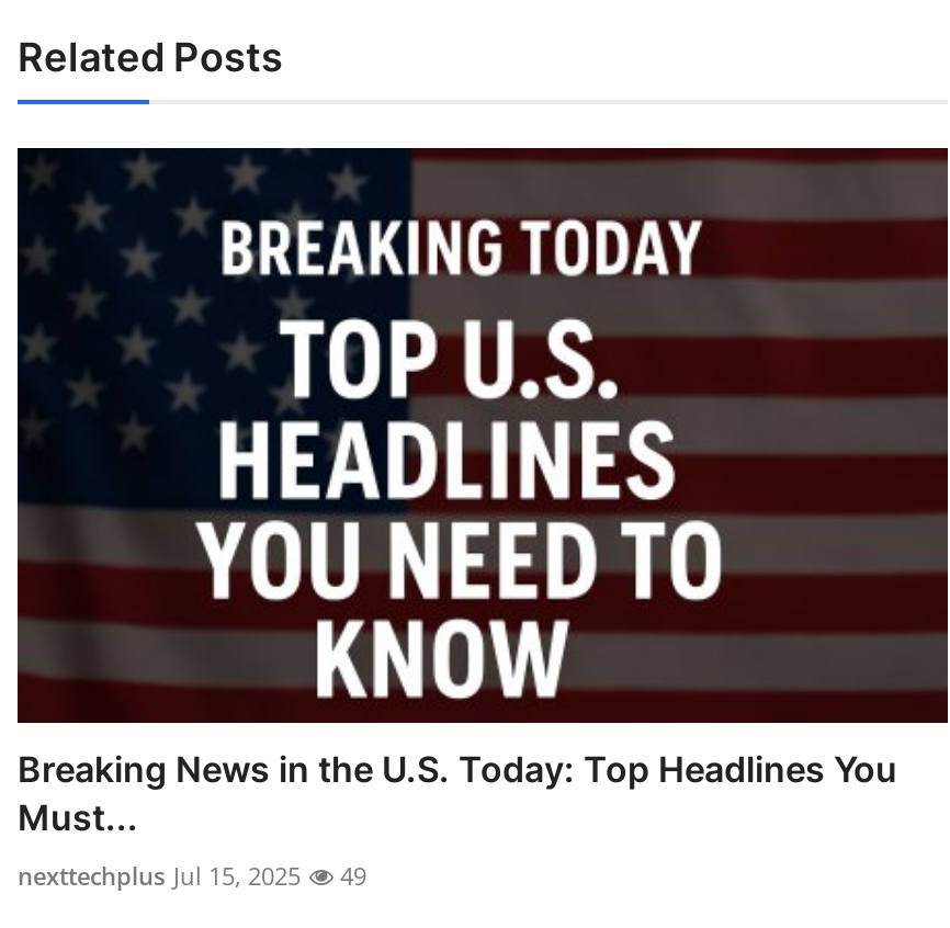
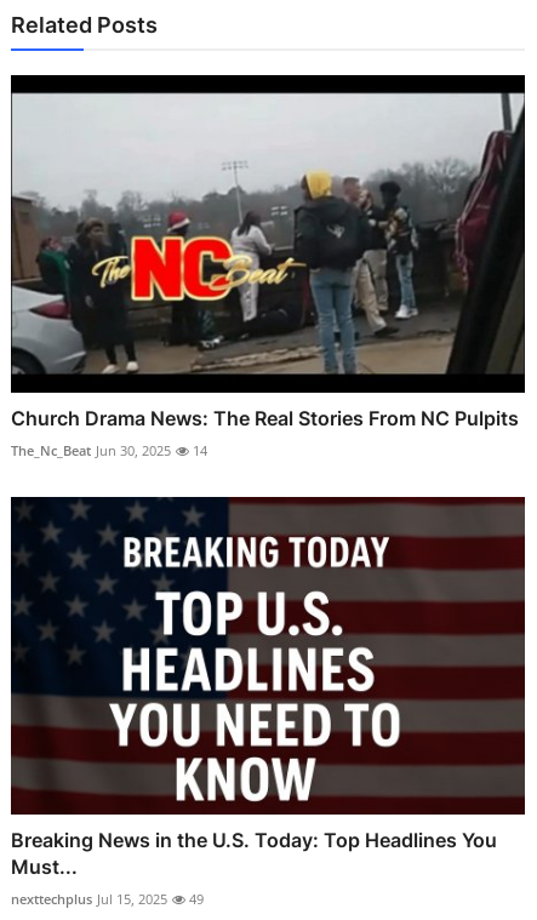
none -> [11,75,525,459] [image] | Church Drama News: The Real Stories From NC Pulpits | The_Nc_Beat Jun 30, 2025 | 14

